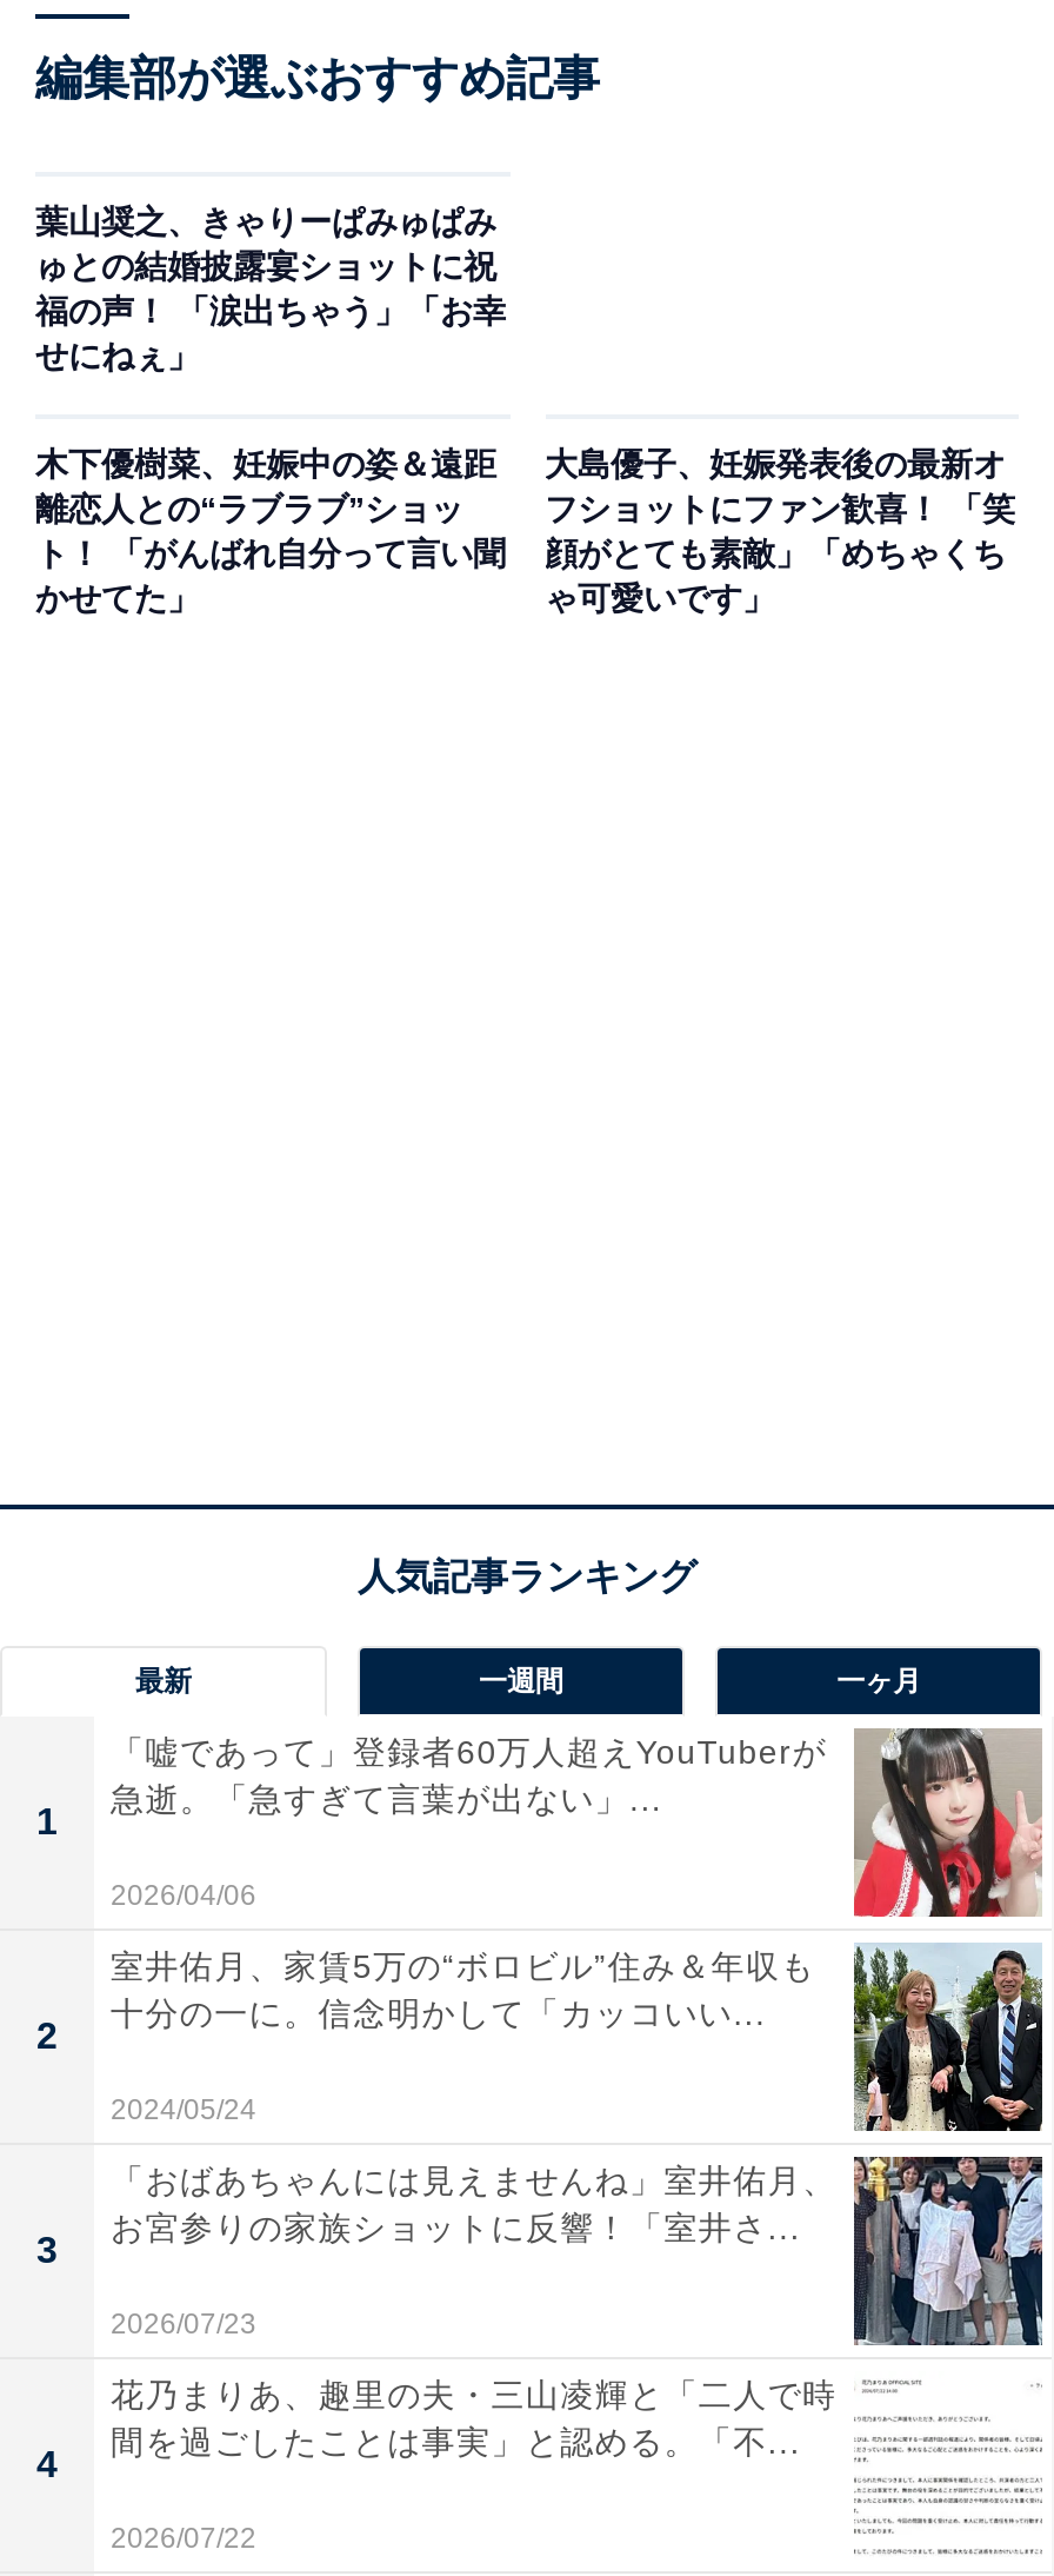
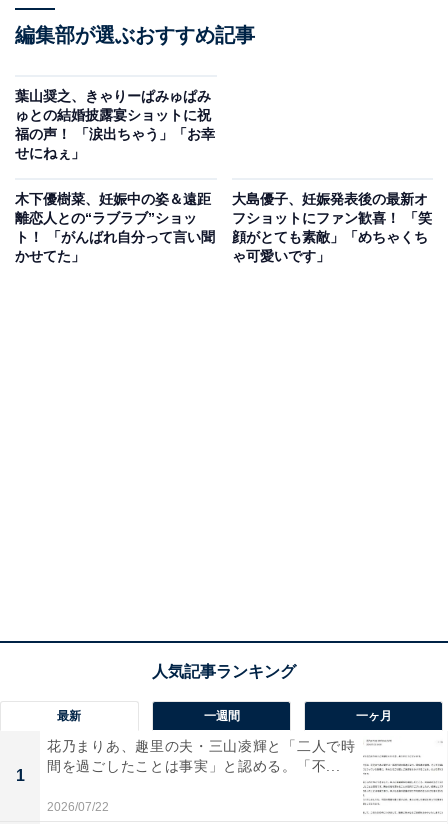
[111,1726,1045,1919] [image] | 「嘘であって」登録者60万人超えYouTuberが | 急逝。「急すぎて言葉が出ない」... | 2026/04/06 -> none
[111,1943,1045,2133] [image] | 室井佑月、家賃5万の“ボロビル”住み＆年収も | 十分の一に。信念明かして「カッコいい... | 2024/05/24 -> none
[36,2016,58,2056] 2 -> none
[111,2155,1045,2348] [image] | 「おばあちゃんには見えませんね」室井佑月、 | お宮参りの家族ショットに反響！「室井さ... | 2026/07/23 -> none
[36,2230,58,2270] 3 -> none
[36,2444,58,2484] 4 -> none

